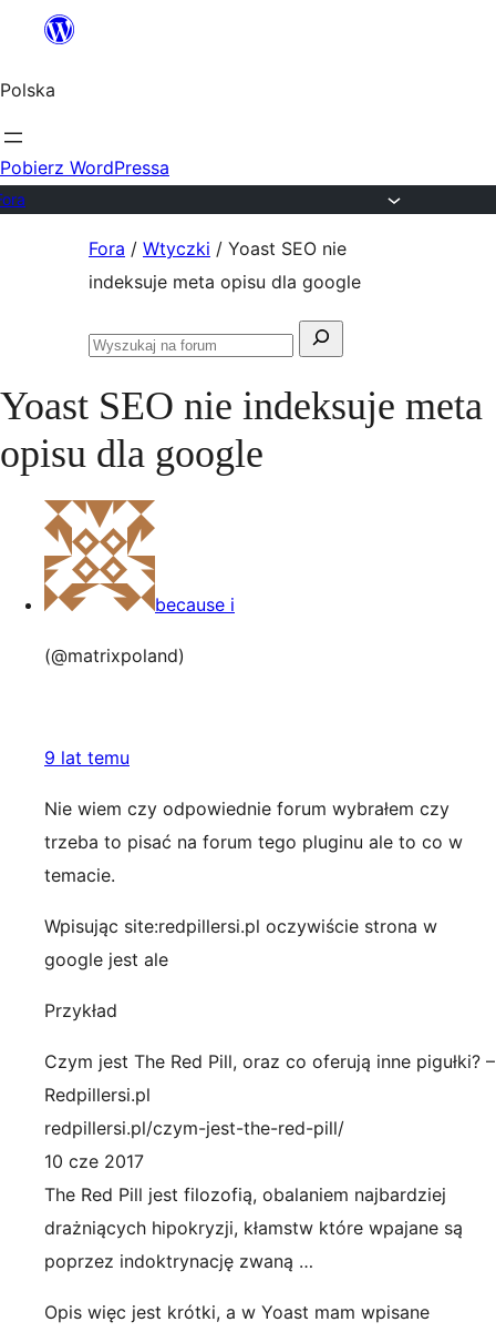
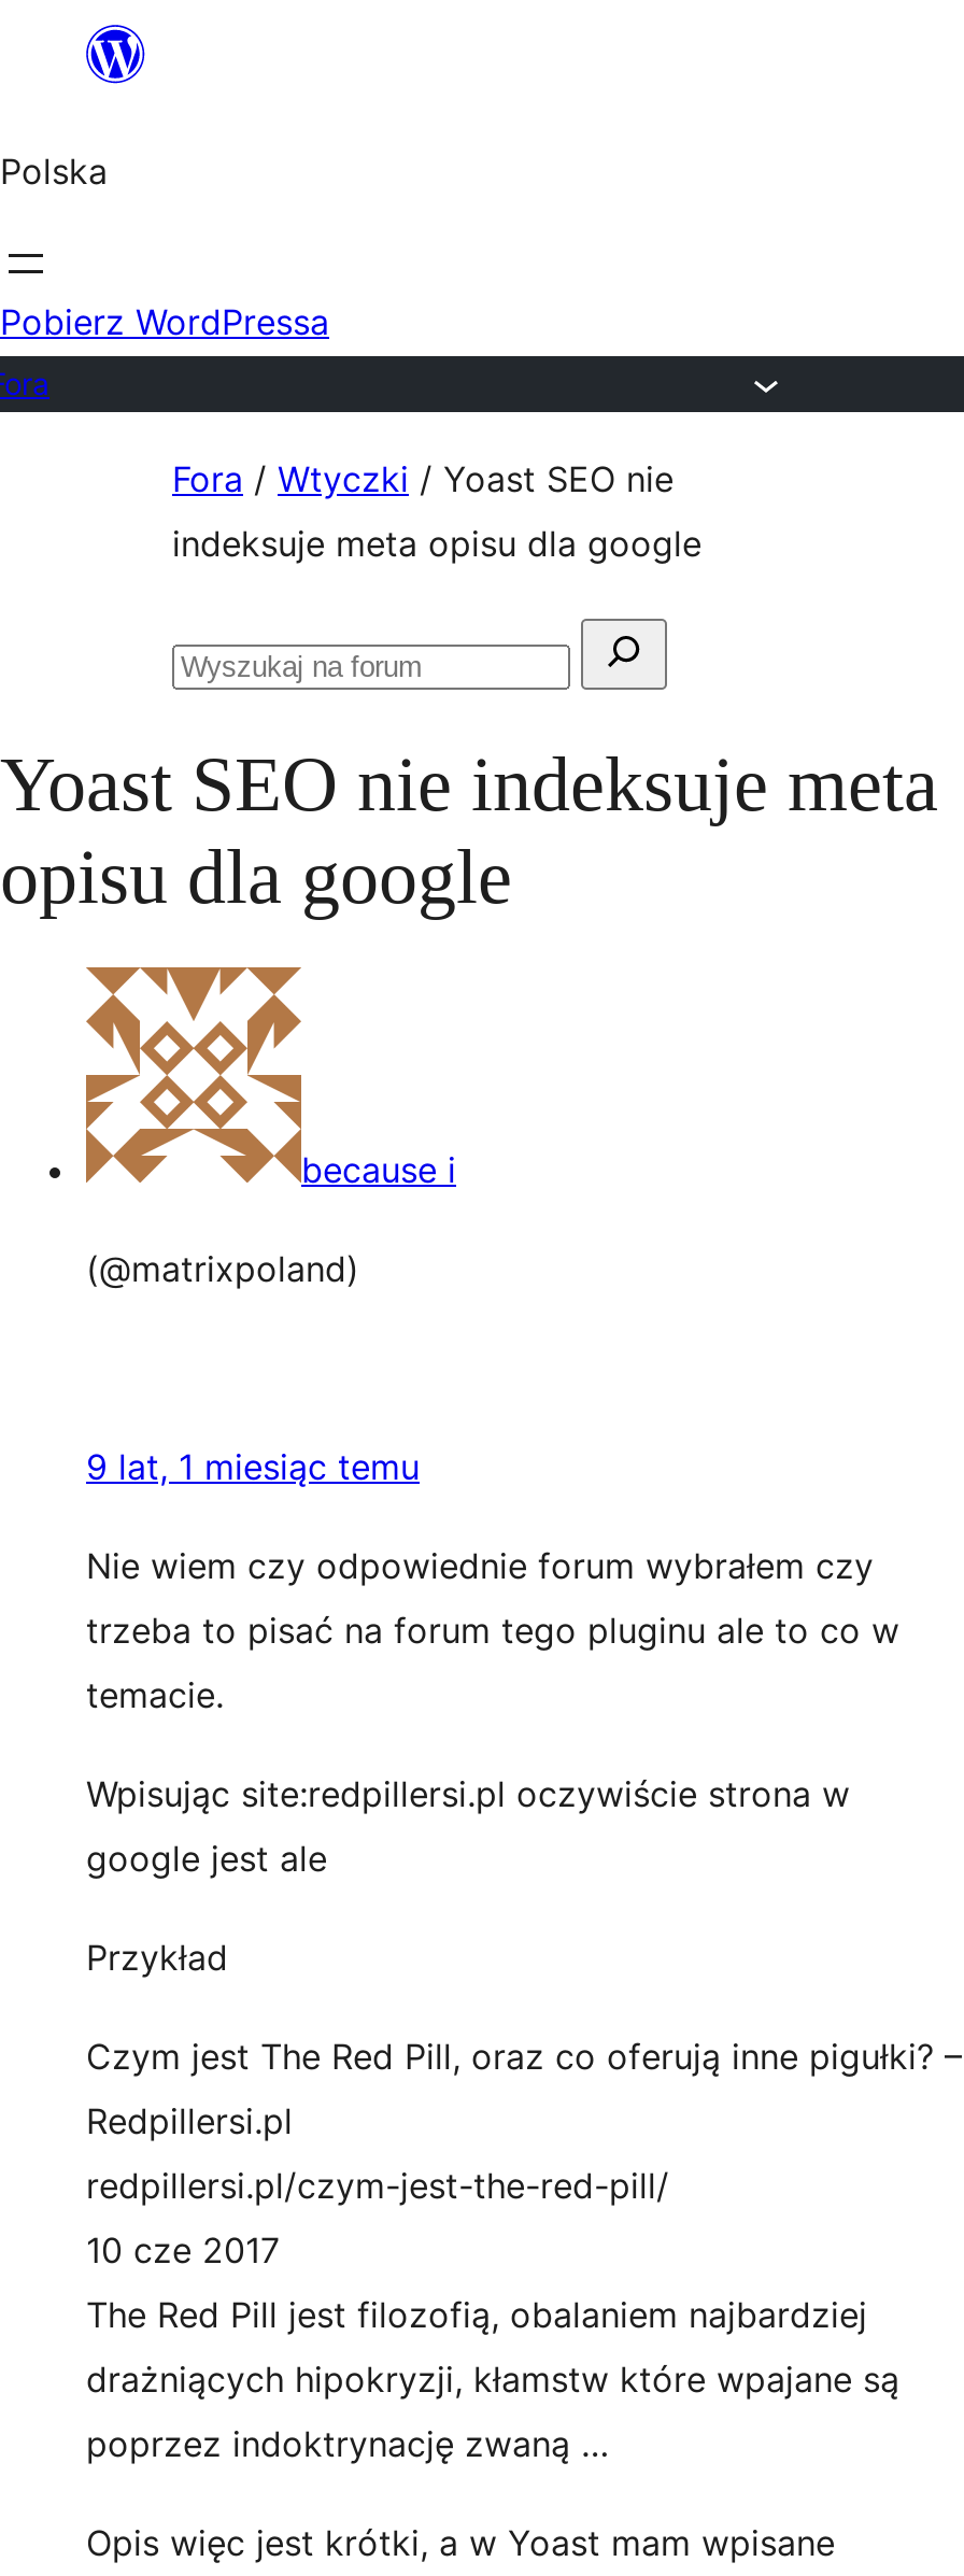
[44,746,130,769] 9 lat temu -> [86,1445,420,1488] 9 lat, 1 miesiąc temu

